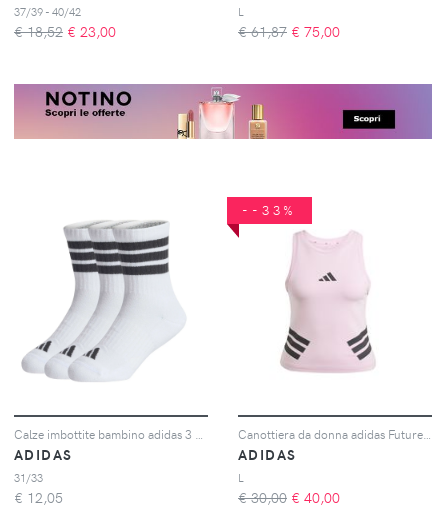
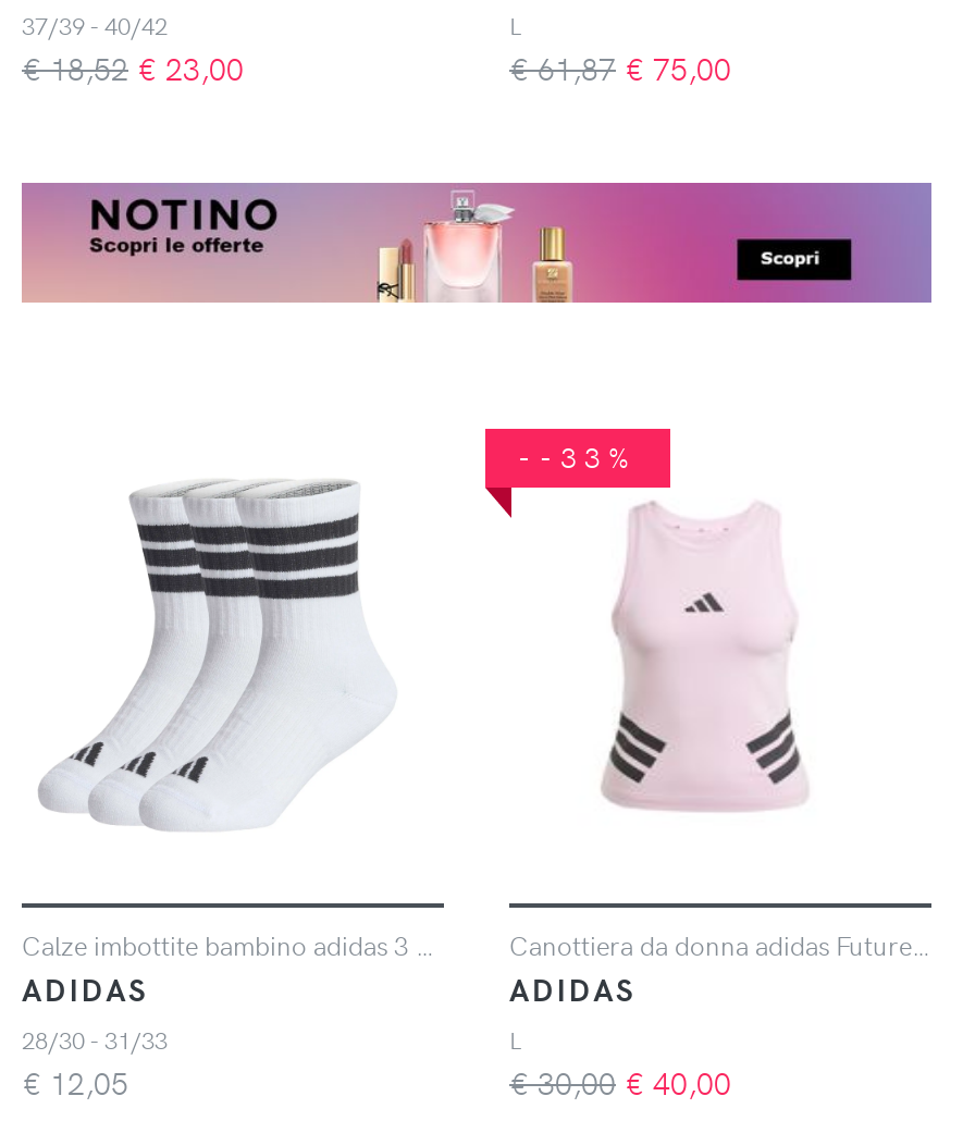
[14,470,43,485] 31/33 -> [22,1024,168,1056] 28/30 - 31/33

